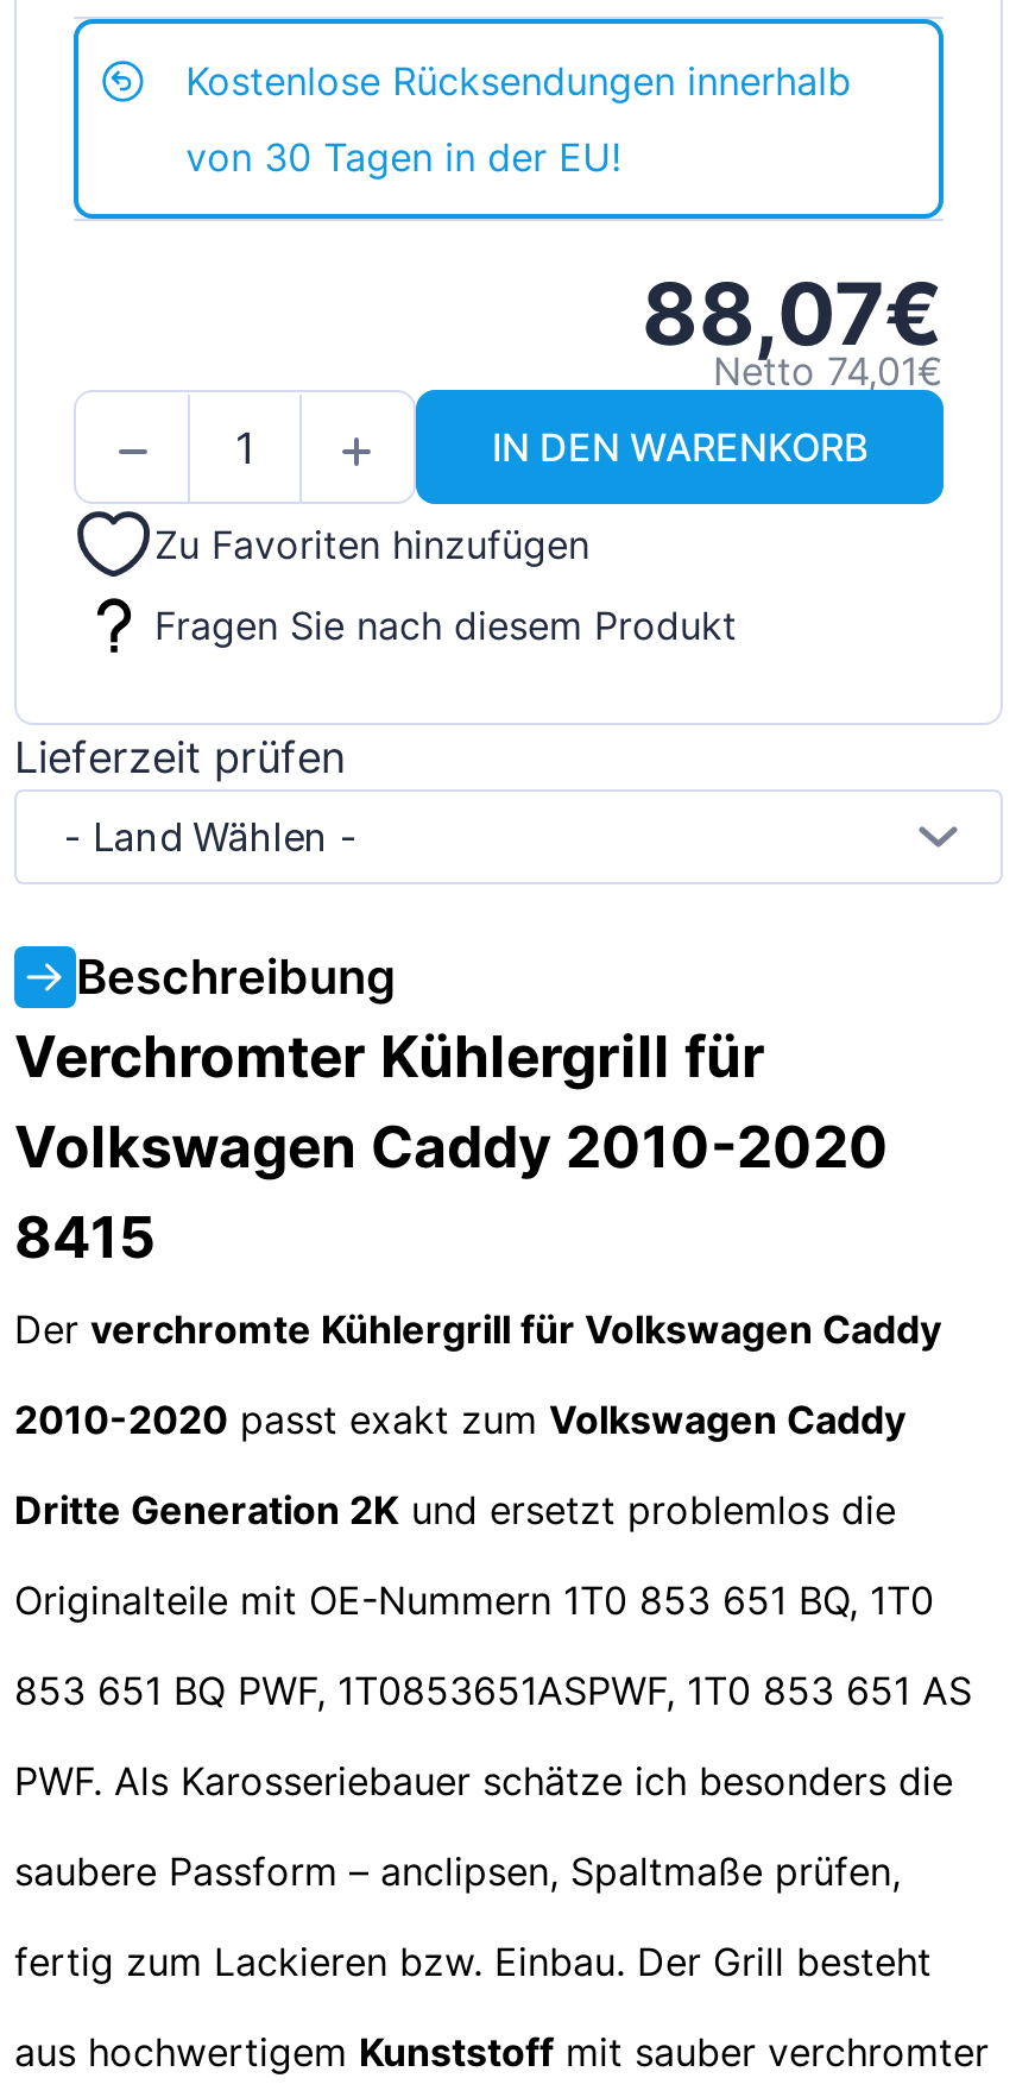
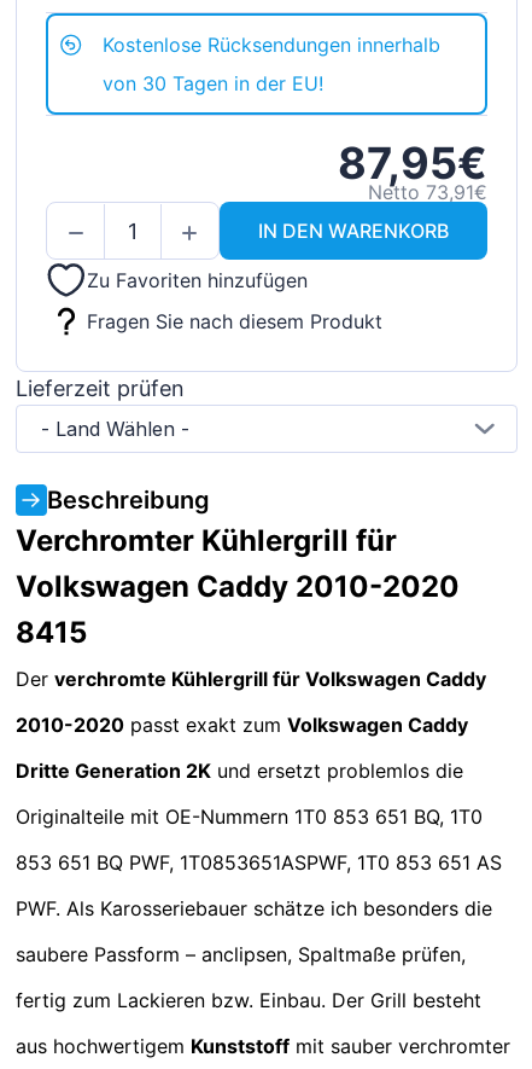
[642,262,944,367] 88,07€ -> [338,137,487,190] 87,95€
[713,348,944,396] Netto 74,01€ -> [368,180,487,205] Netto 73,91€

